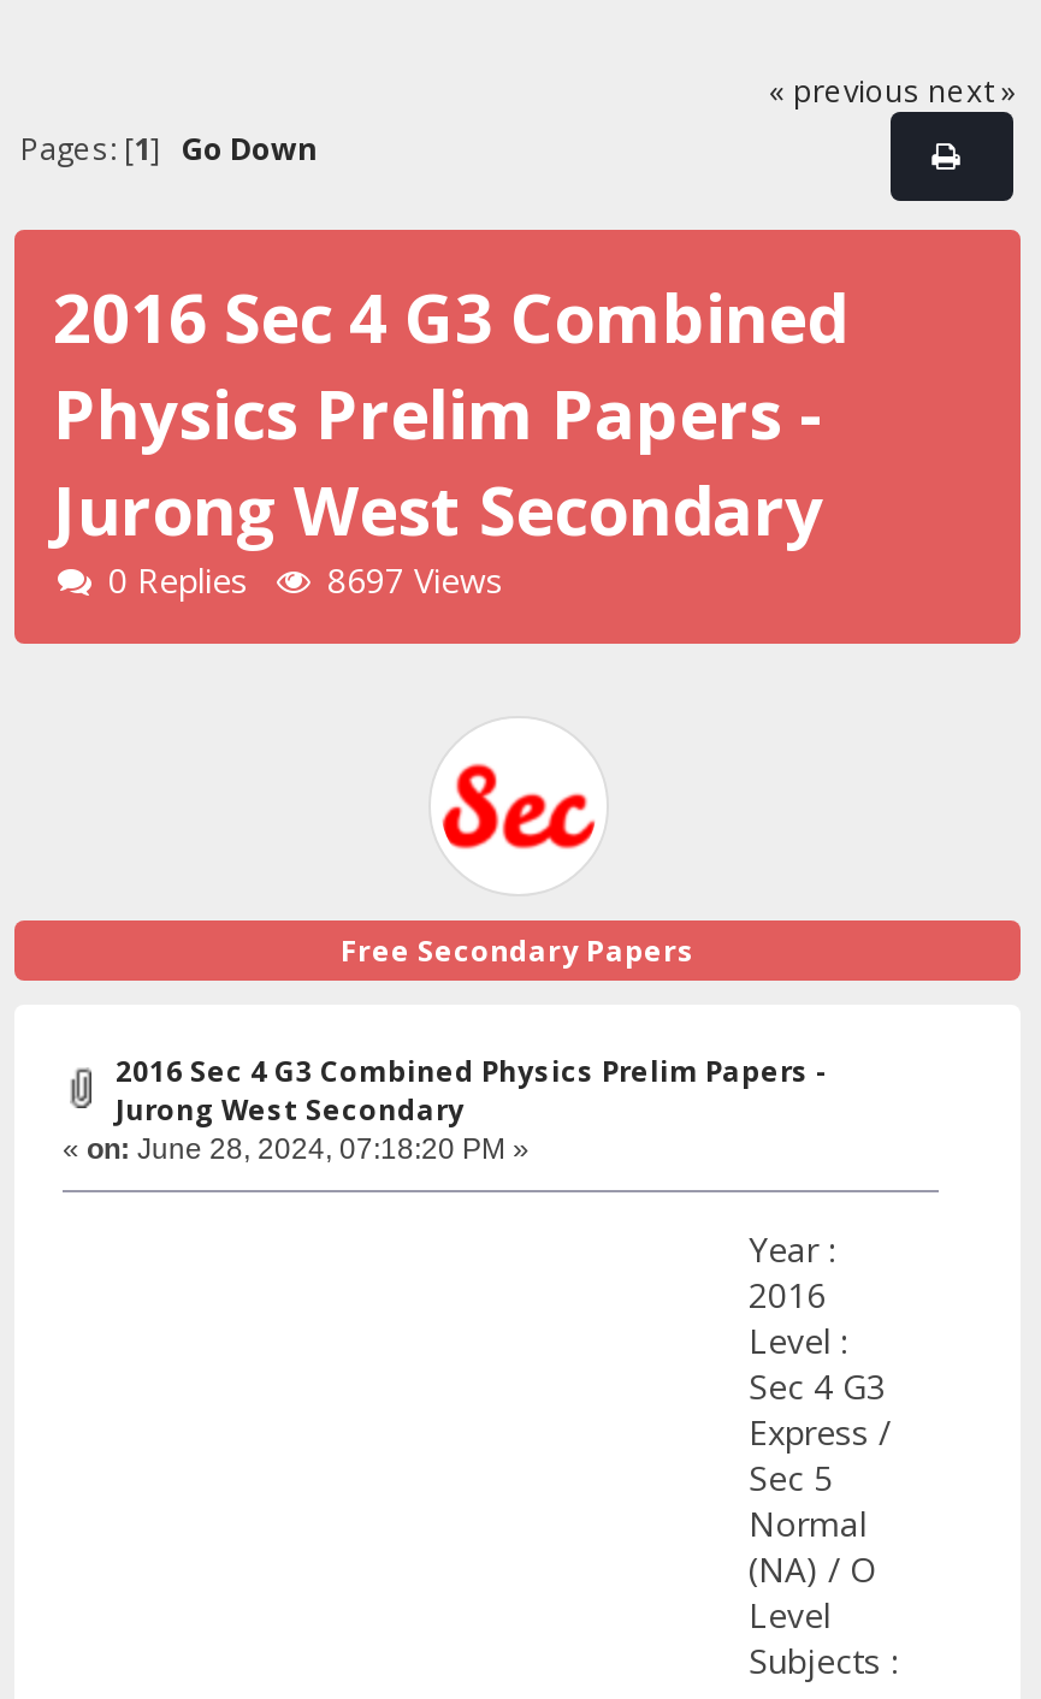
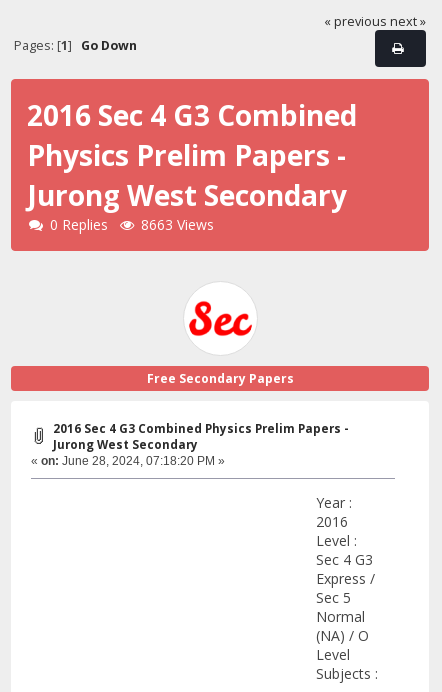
[108,557,503,603] 0 Replies 8697 Views -> [50,215,214,234] 0 Replies 8663 Views

